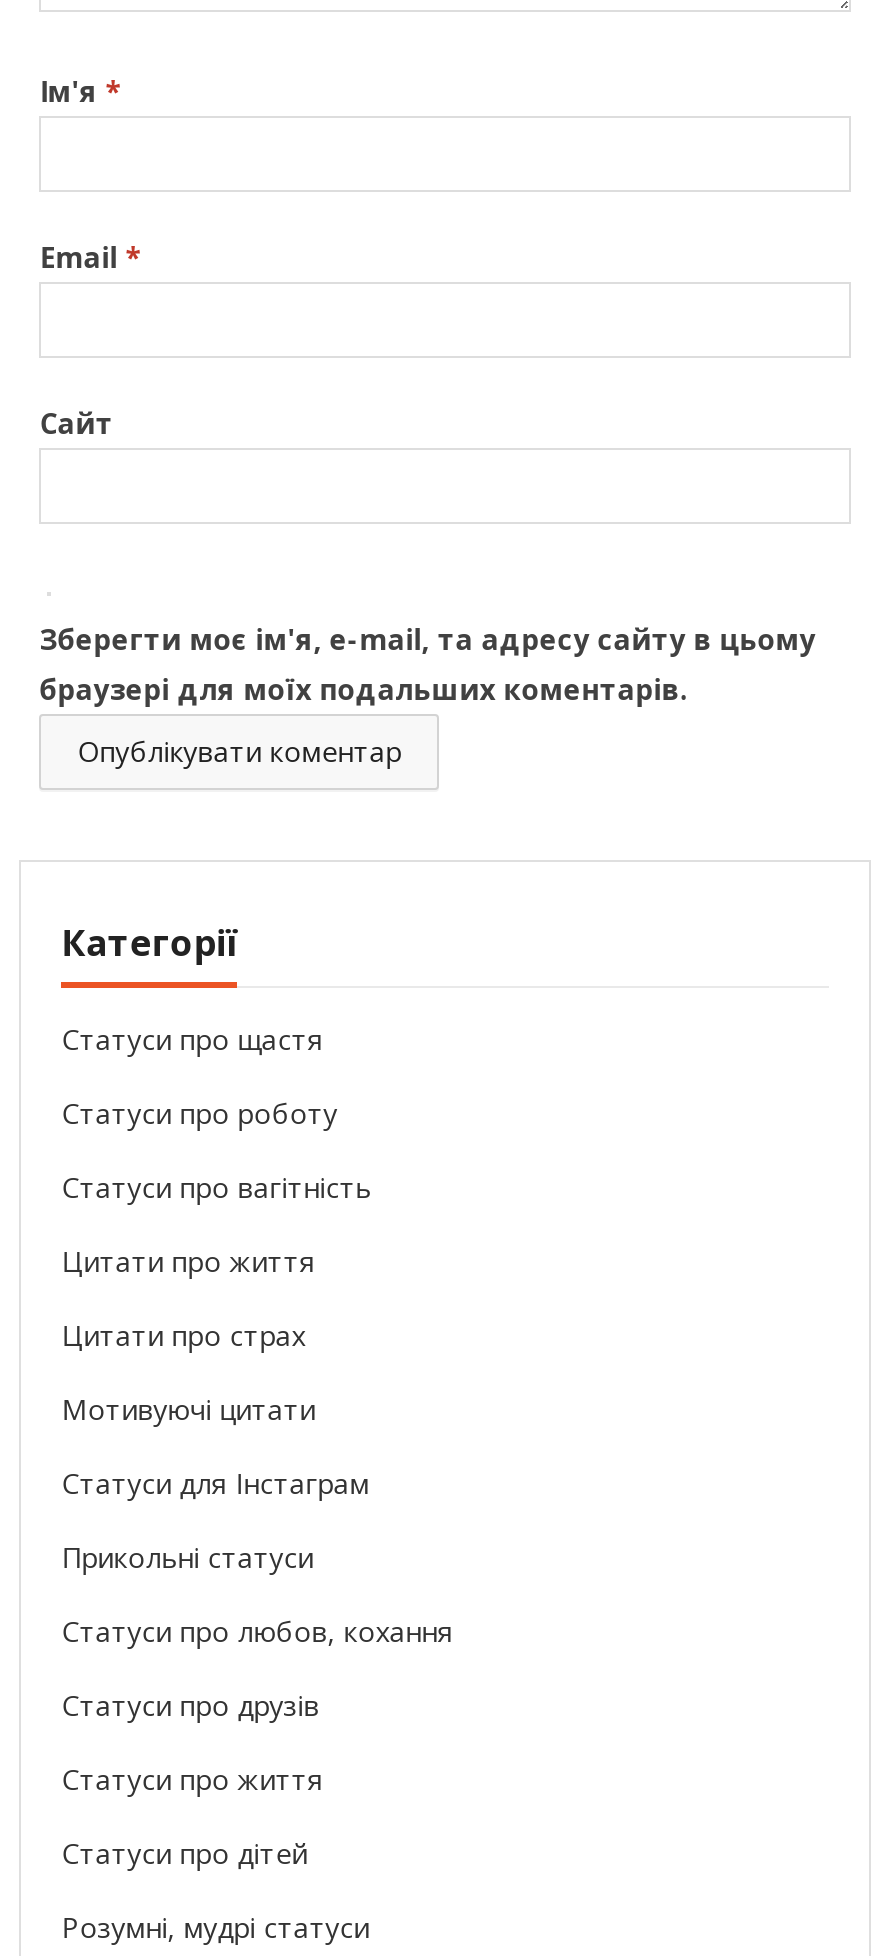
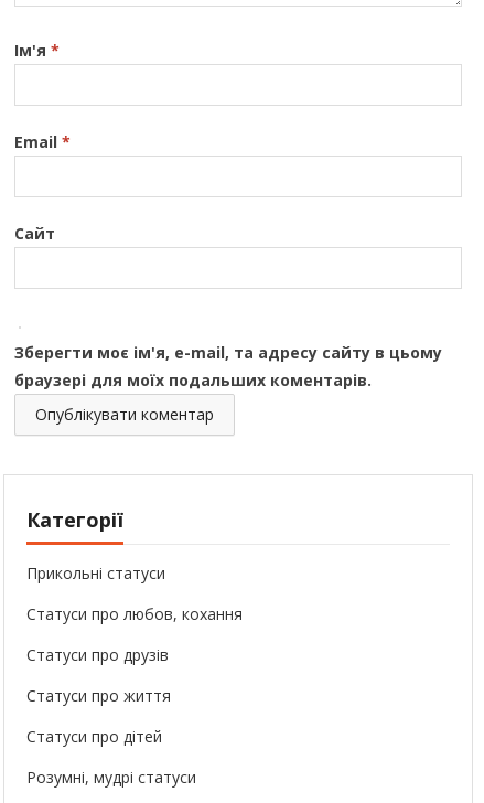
[61,1021,371,1503] Статуси про щастя | Статуси про роботу | Статуси про вагітність | Цитати про життя | Цитати про страх | Мотивуючі цитати | Статуси для Інстаграм -> none

